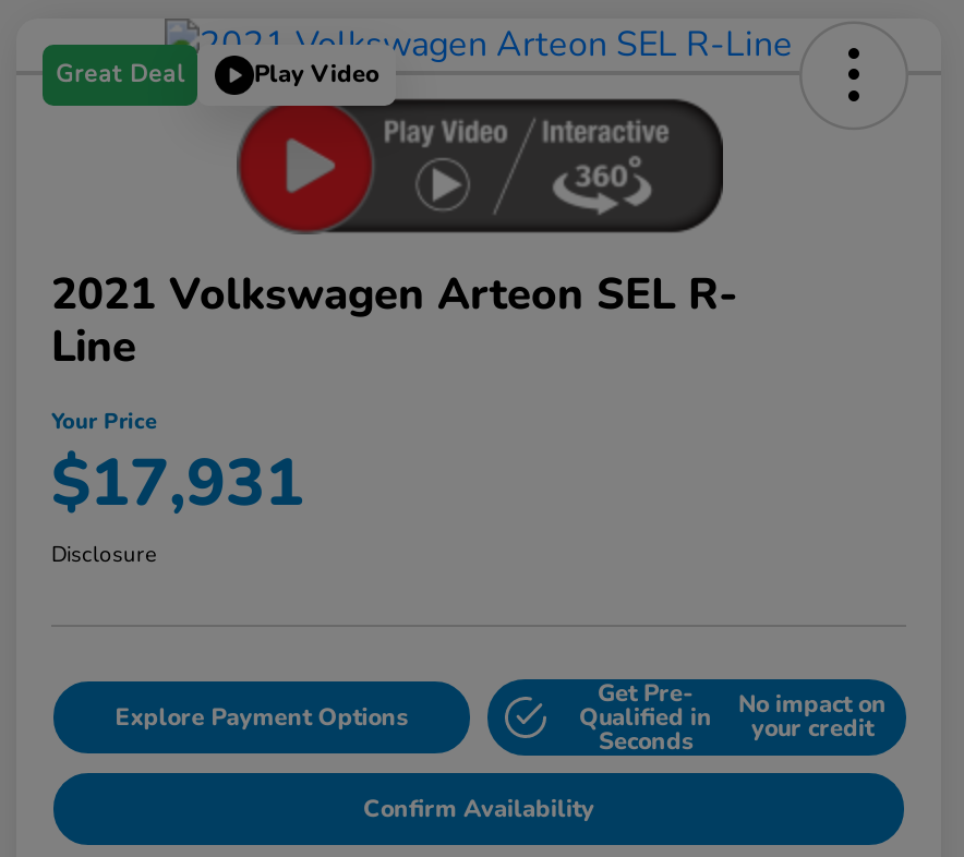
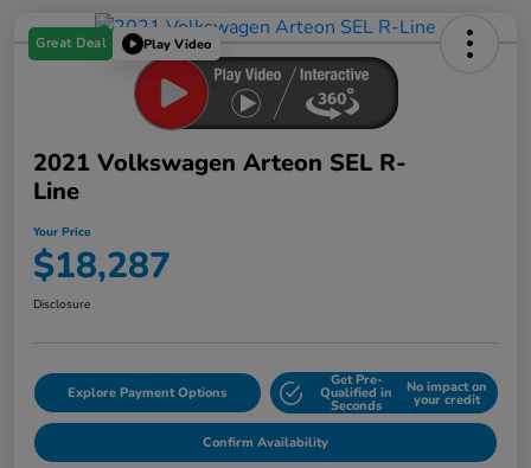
[51,439,304,529] $17,931 -> [33,242,171,291] $18,287

